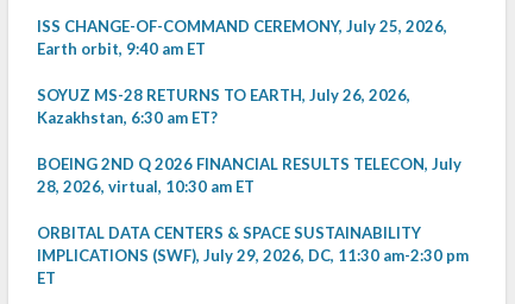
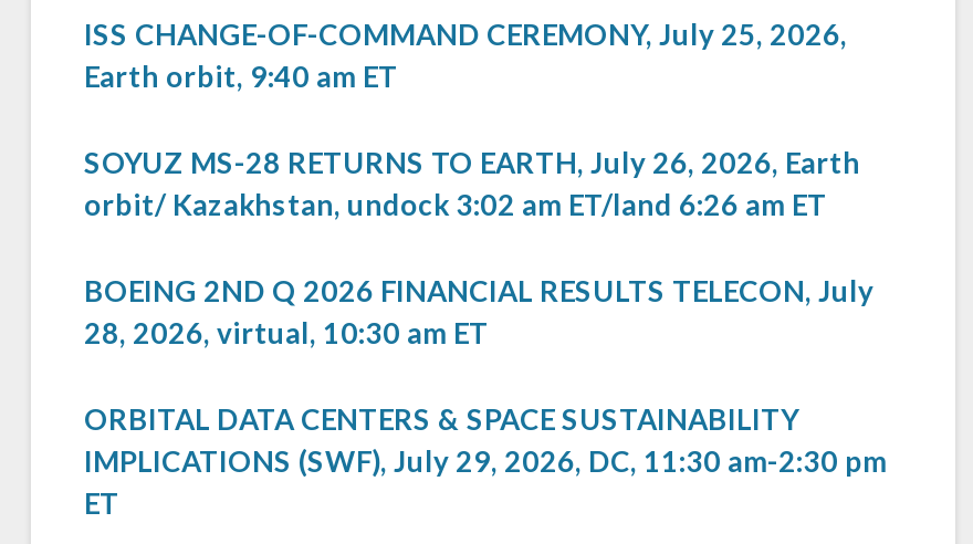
[37,85,410,127] SOYUZ MS-28 RETURNS TO EARTH, July 26, 2026, | Kazakhstan, 6:30 am ET? -> [84,144,860,221] SOYUZ MS-28 RETURNS TO EARTH, July 26, 2026, Earth | orbit/ Kazakhstan, undock 3:02 am ET/land 6:26 am ET

